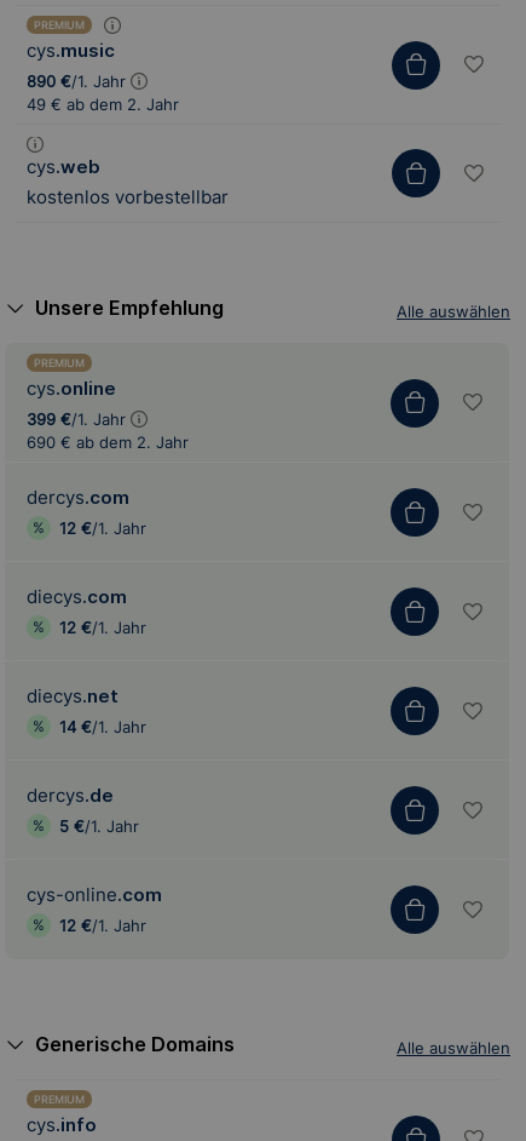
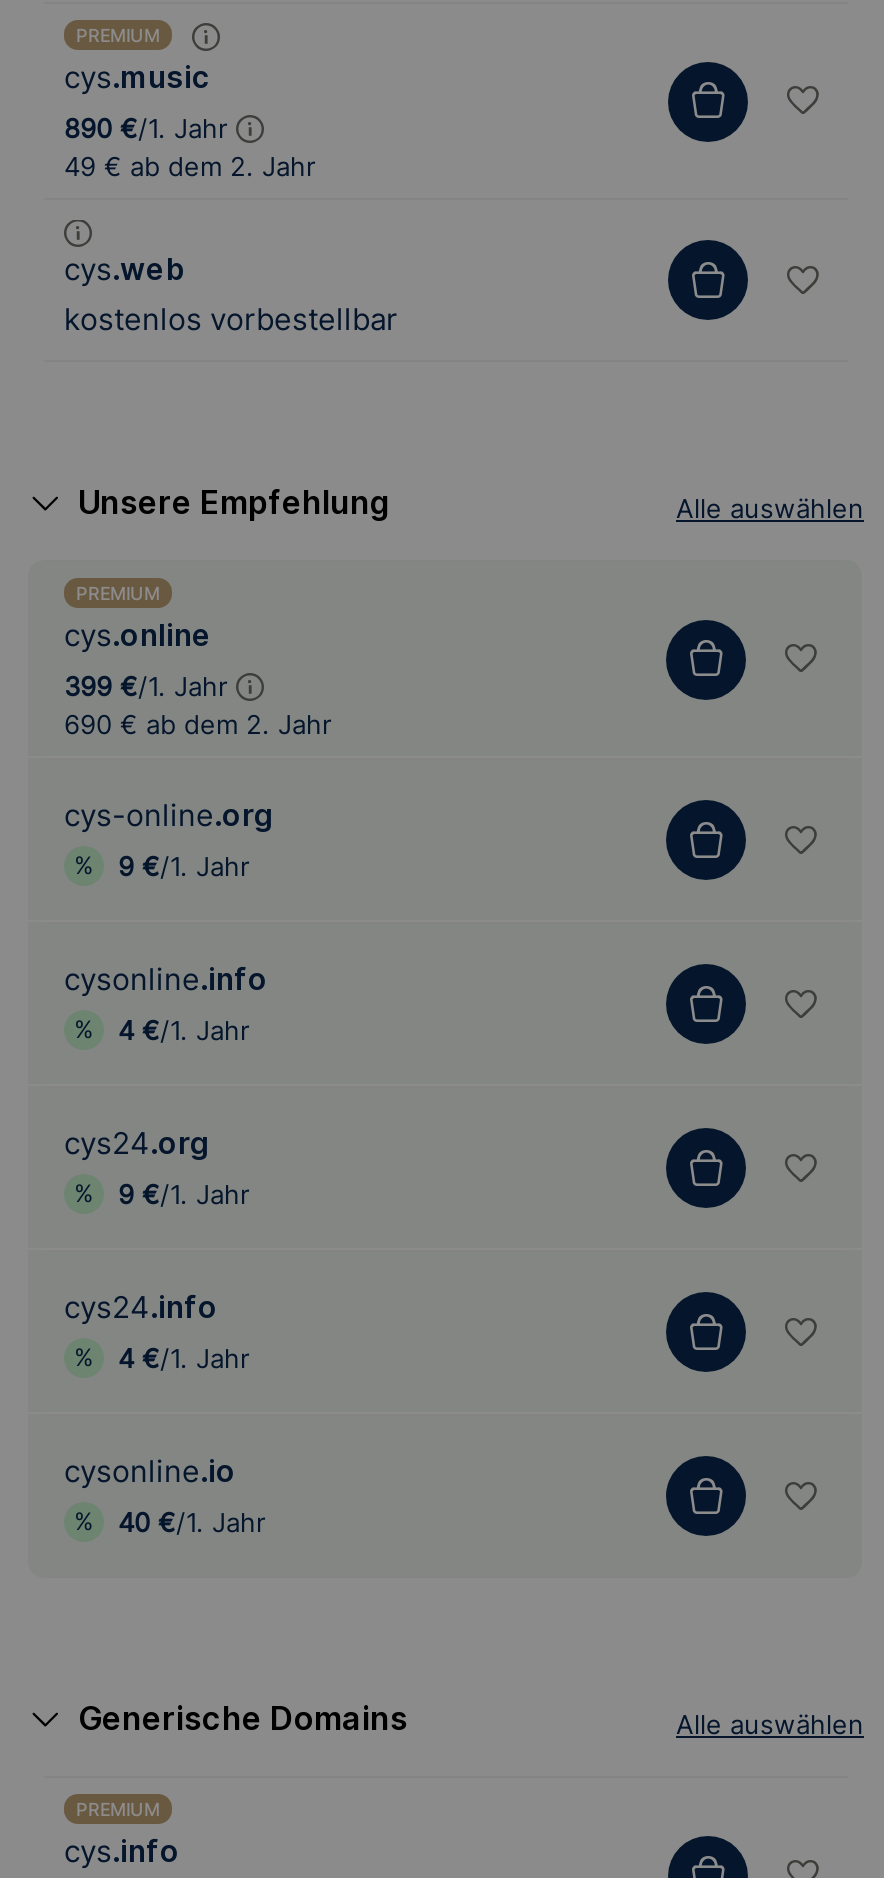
[27,485,146,537] dercys.com | 12 €/1. Jahr -> [64,795,274,881] cys-online.org | 9 €/1. Jahr
[27,584,146,637] diecys.com | 12 €/1. Jahr -> [64,959,268,1045] cysonline.info | 4 €/1. Jahr
[27,684,146,736] diecys.net | 14 €/1. Jahr -> [64,1123,250,1209] cys24.org | 9 €/1. Jahr
[27,783,139,835] dercys.de | 5 €/1. Jahr -> [64,1287,250,1373] cys24.info | 4 €/1. Jahr
[27,882,162,934] cys-online.com | 12 €/1. Jahr -> [64,1451,266,1537] cysonline.io | 40 €/1. Jahr

